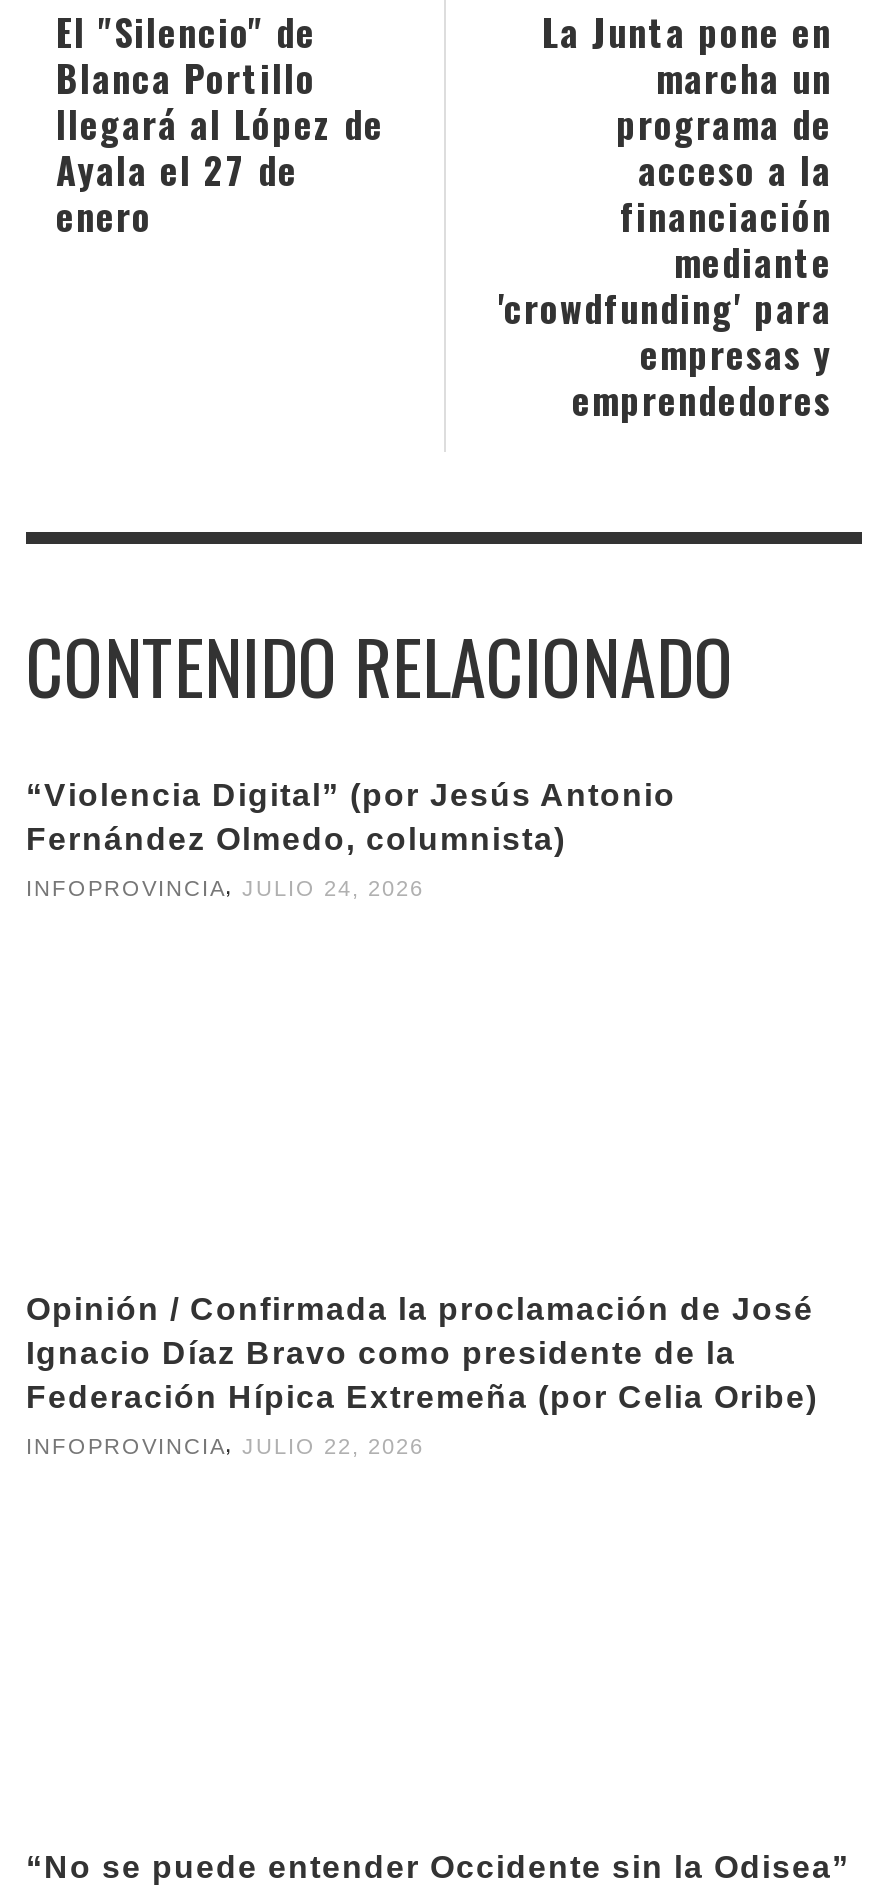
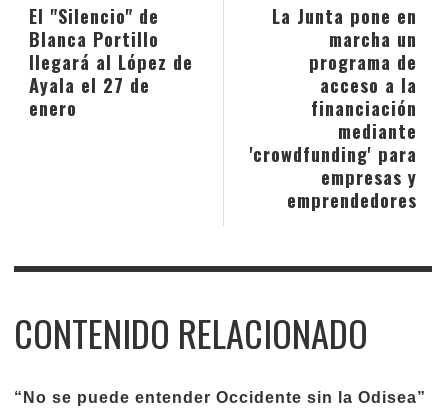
[26,779,676,901] “Violencia Digital” (por Jesús Antonio | Fernández Olmedo, columnista) | INFOPROVINCIA, JULIO 24, 2026 -> none
[26,1292,818,1458] Opinión / Confirmada la proclamación de José | Ignacio Díaz Bravo como presidente de la | Federación Hípica Extremeña (por Celia Oribe) | INFOPROVINCIA, JULIO 22, 2026 -> none

